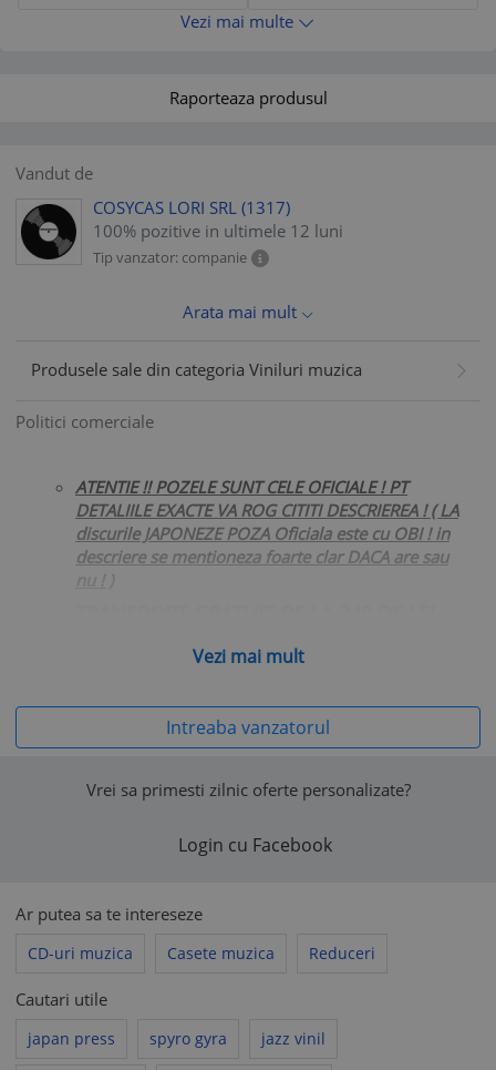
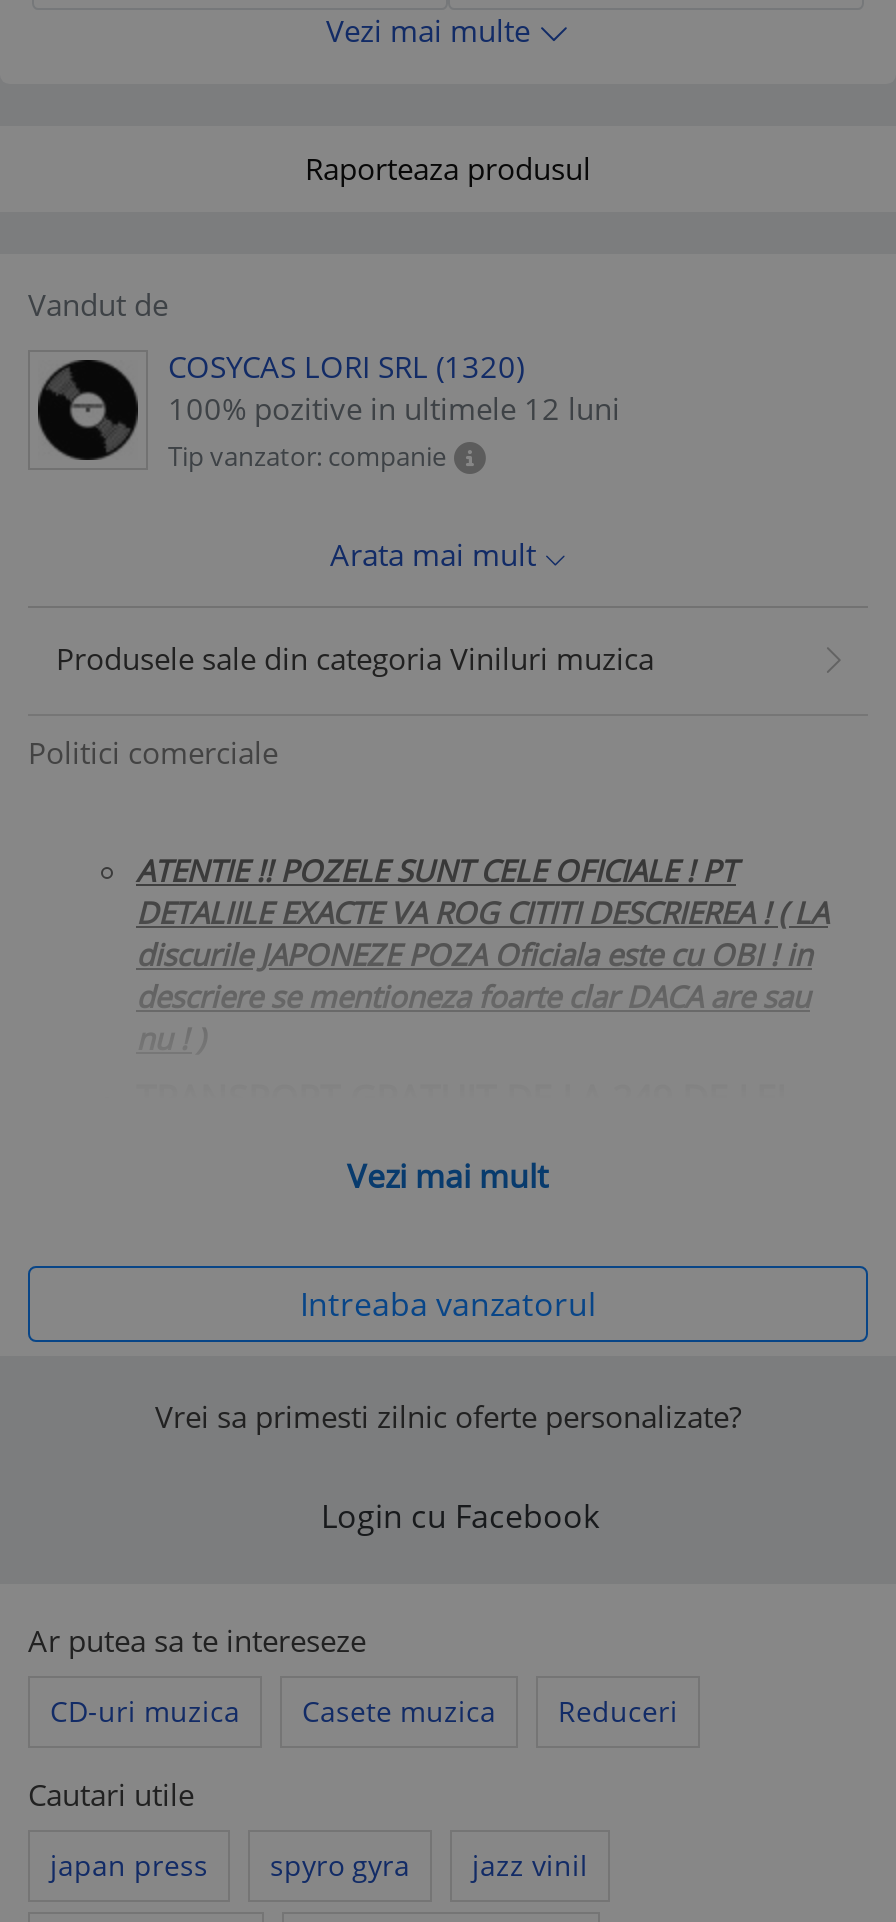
[93,196,290,218] COSYCAS LORI SRL (1317) -> [168,345,524,385] COSYCAS LORI SRL (1320)

